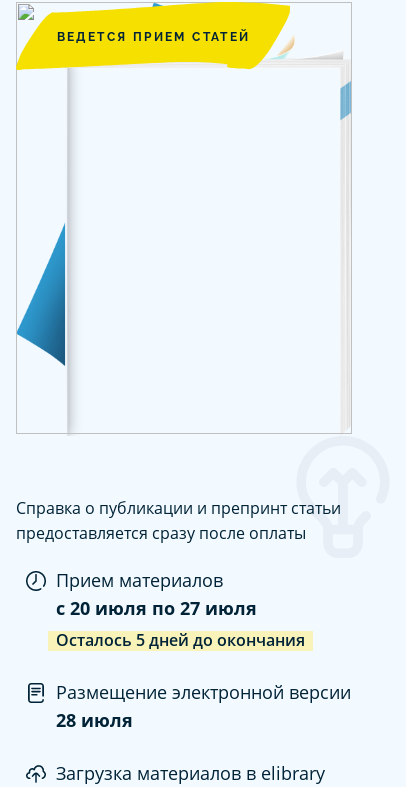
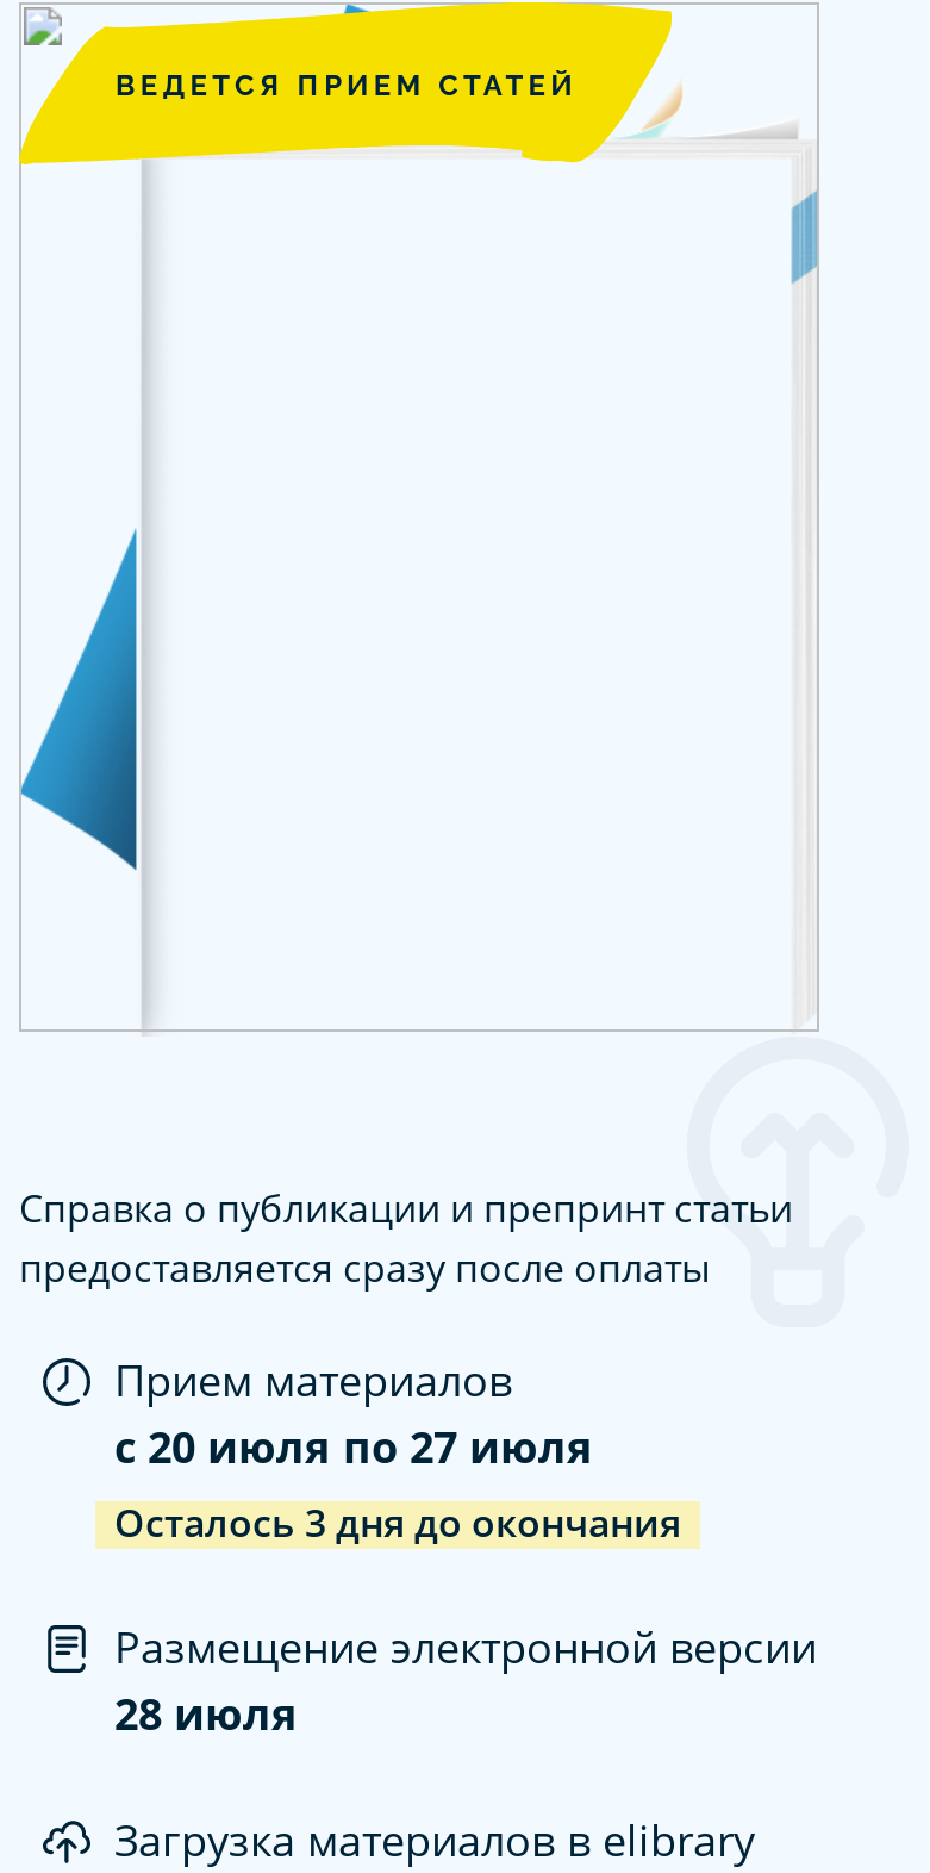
[56,629,305,651] Осталось 5 дней до окончания -> [114,1497,681,1549] Осталось 3 дня до окончания

